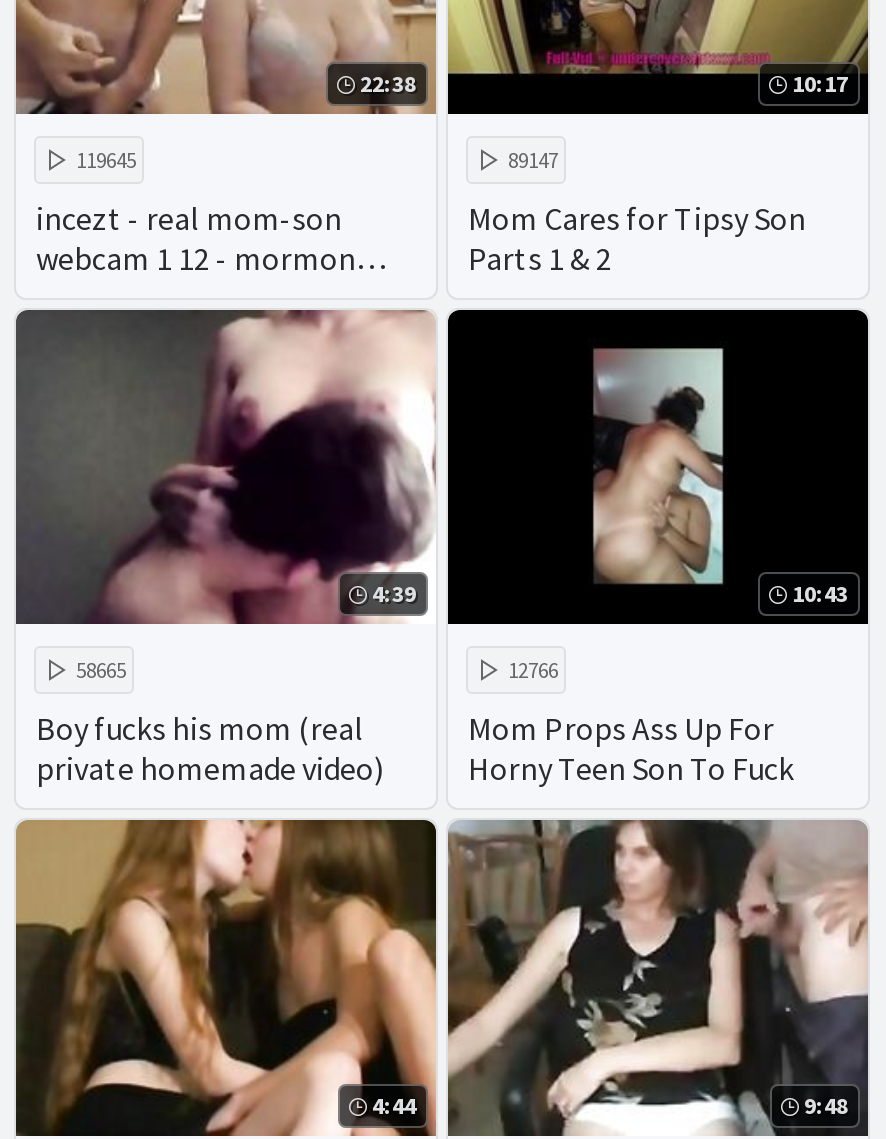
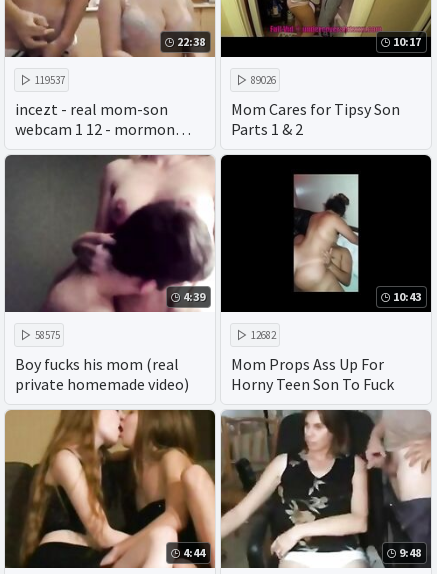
[76,145,136,173] 119645 -> [35,72,65,86] 119537
[508,145,558,173] 89147 -> [251,72,276,86] 89026
[76,656,126,684] 58665 -> [35,328,60,342] 58575
[508,656,558,684] 12766 -> [251,328,276,342] 12682

